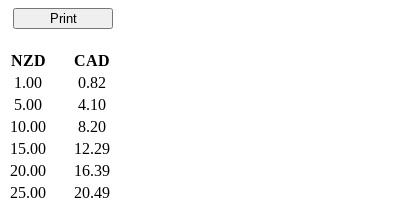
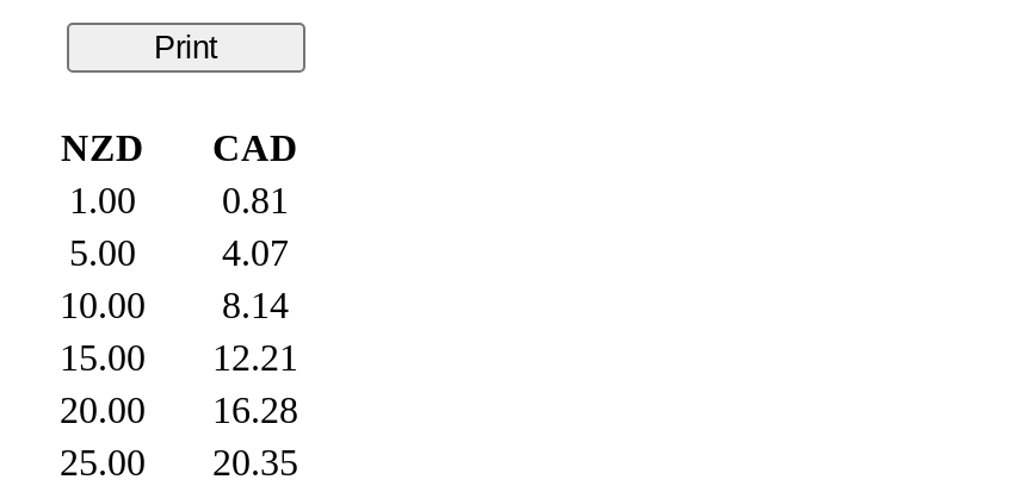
[78,74,106,91] 0.82 -> [222,180,289,220] 0.81
[78,96,106,113] 4.10 -> [222,232,289,273] 4.07
[10,118,106,135] 10.00 8.20 -> [60,285,289,325] 10.00 8.14
[10,140,110,157] 15.00 12.29 -> [60,337,298,378] 15.00 12.21
[10,162,110,179] 20.00 16.39 -> [60,390,298,430] 20.00 16.28
[10,184,110,201] 25.00 20.49 -> [60,442,298,482] 25.00 20.35

